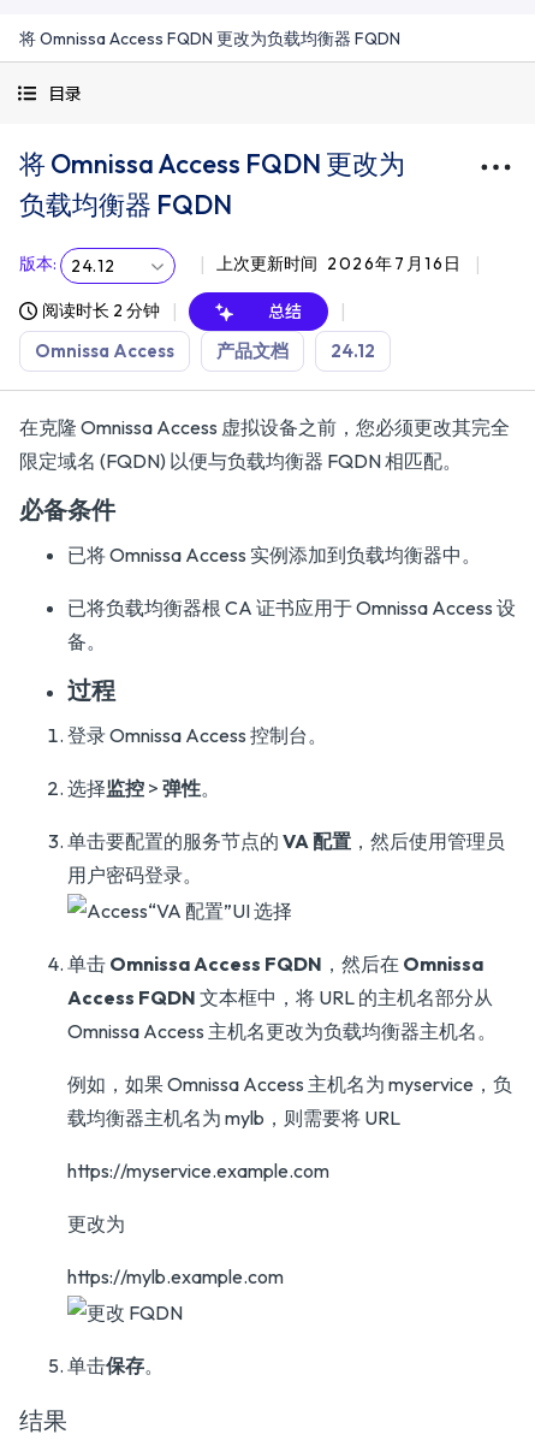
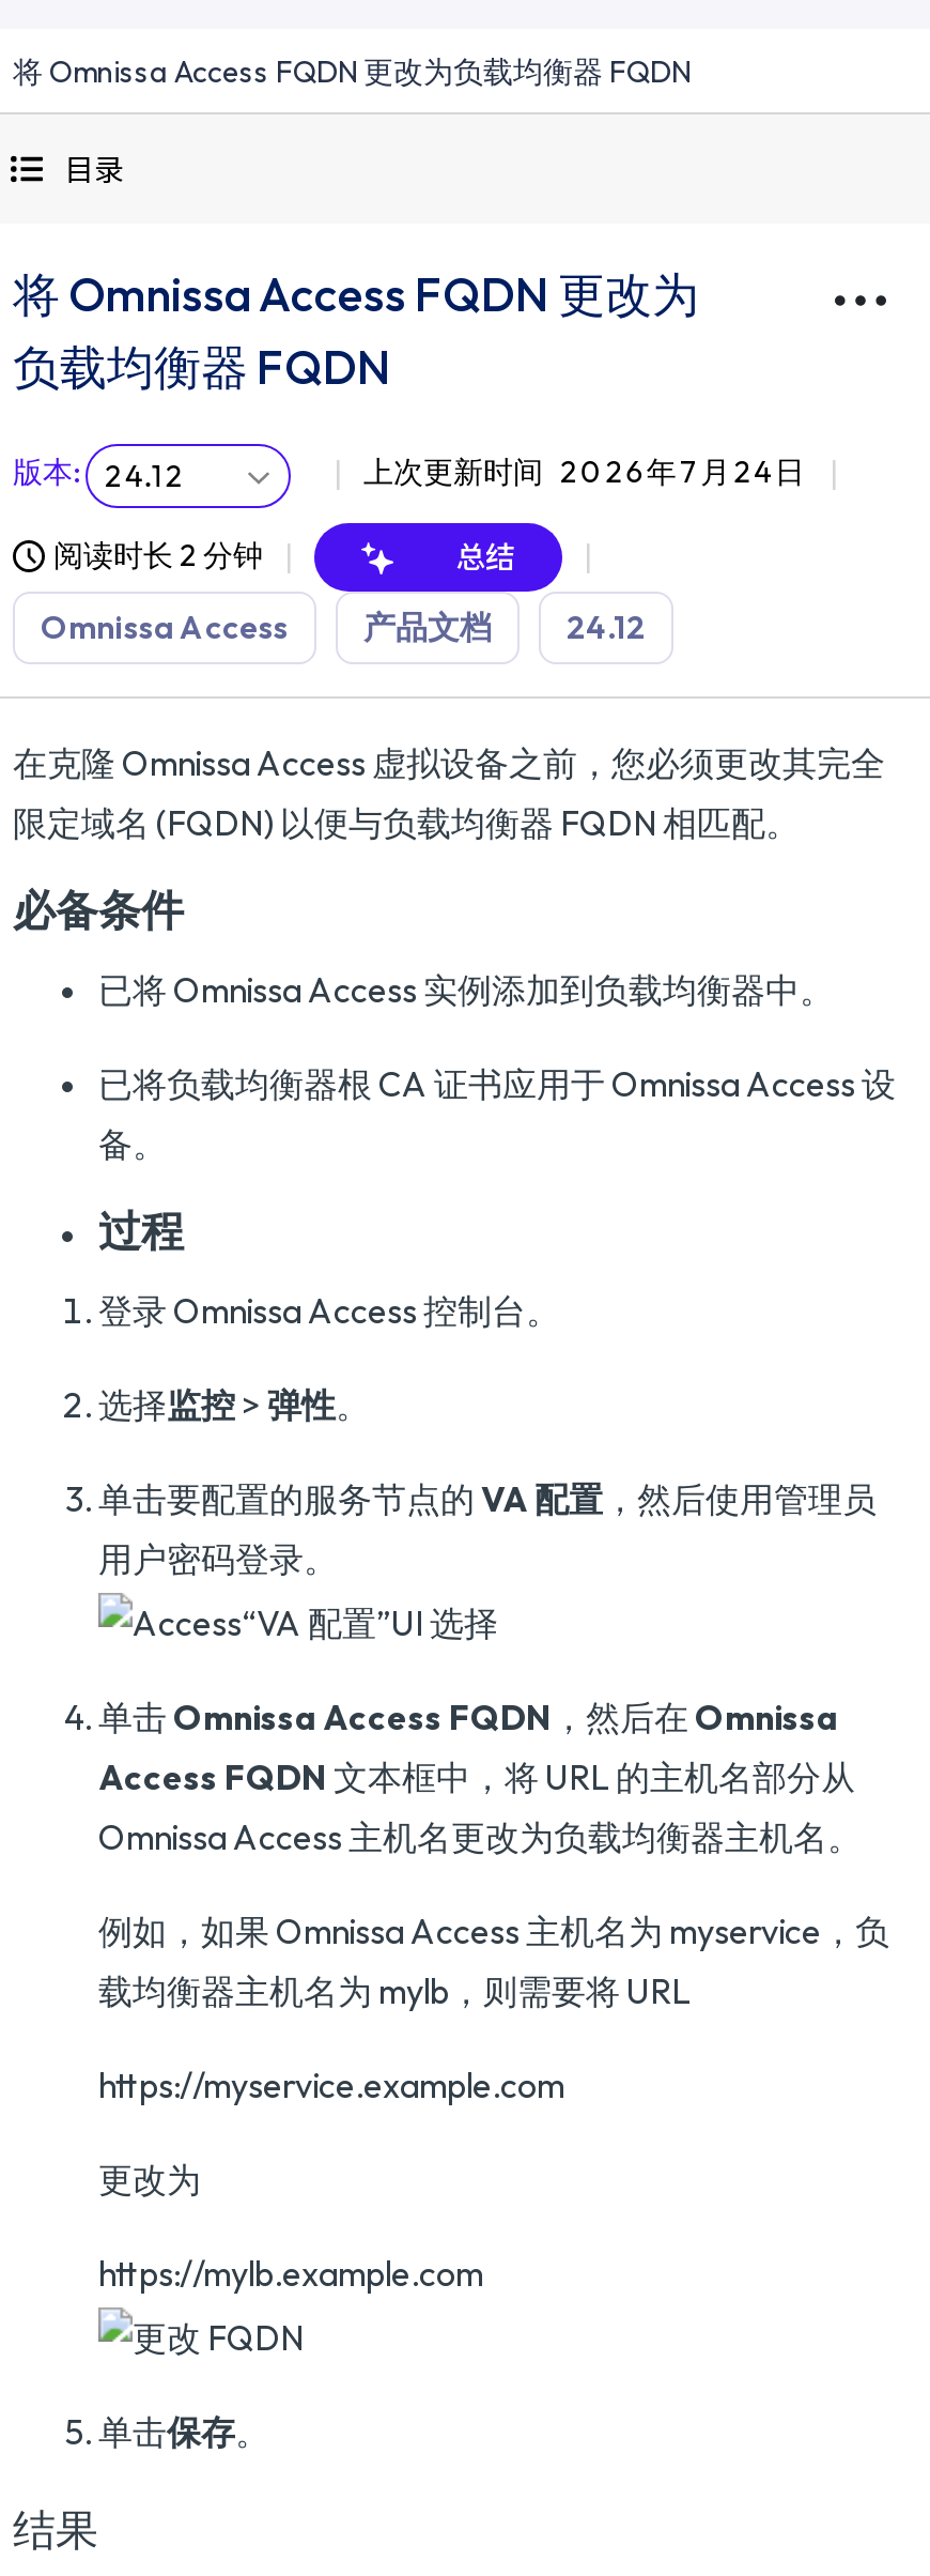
[216,253,463,274] 上次更新时间 2026年7月16日 -> [363,453,808,491] 上次更新时间 2026年7月24日

